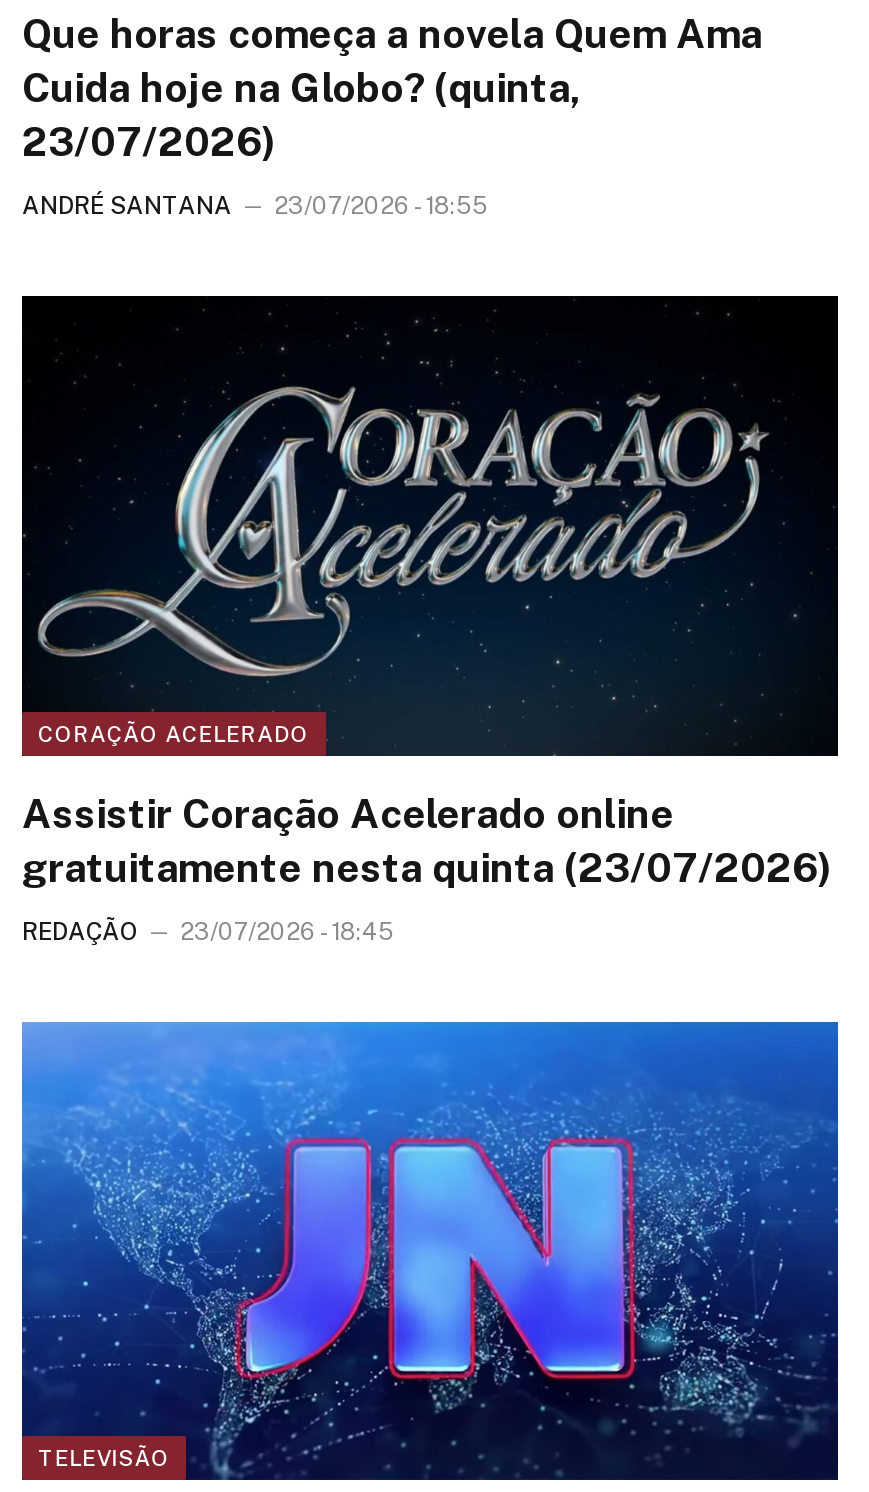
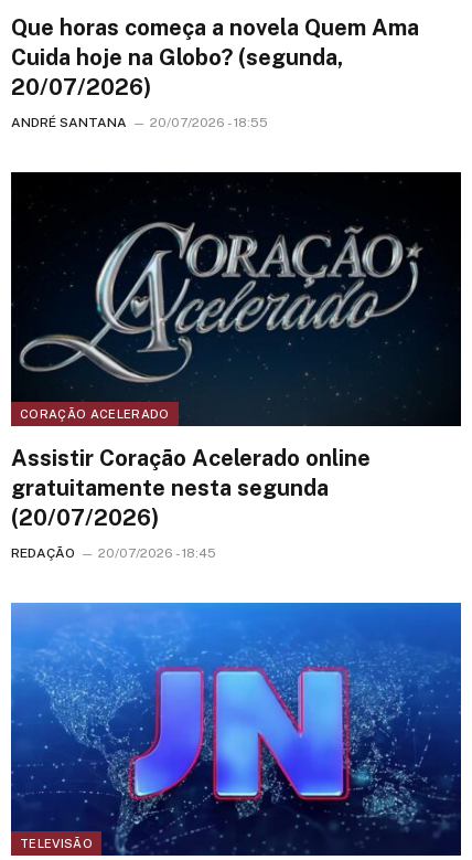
[22,64,580,112] Cuida hoje na Globo? (quinta, -> [11,44,343,71] Cuida hoje na Globo? (segunda,
[22,118,276,166] 23/07/2026) -> [11,74,151,100] 20/07/2026)
[22,192,488,220] ANDRÉ SANTANA 23/07/2026 - 18:55 -> [11,115,268,130] ANDRÉ SANTANA 20/07/2026 - 18:55
[22,843,832,891] gratuitamente nesta quinta (23/07/2026) -> [11,474,329,530] gratuitamente nesta segunda | (20/07/2026)
[22,917,394,945] REDAÇÃO 23/07/2026 - 18:45 -> [11,545,216,560] REDAÇÃO 20/07/2026 - 18:45

